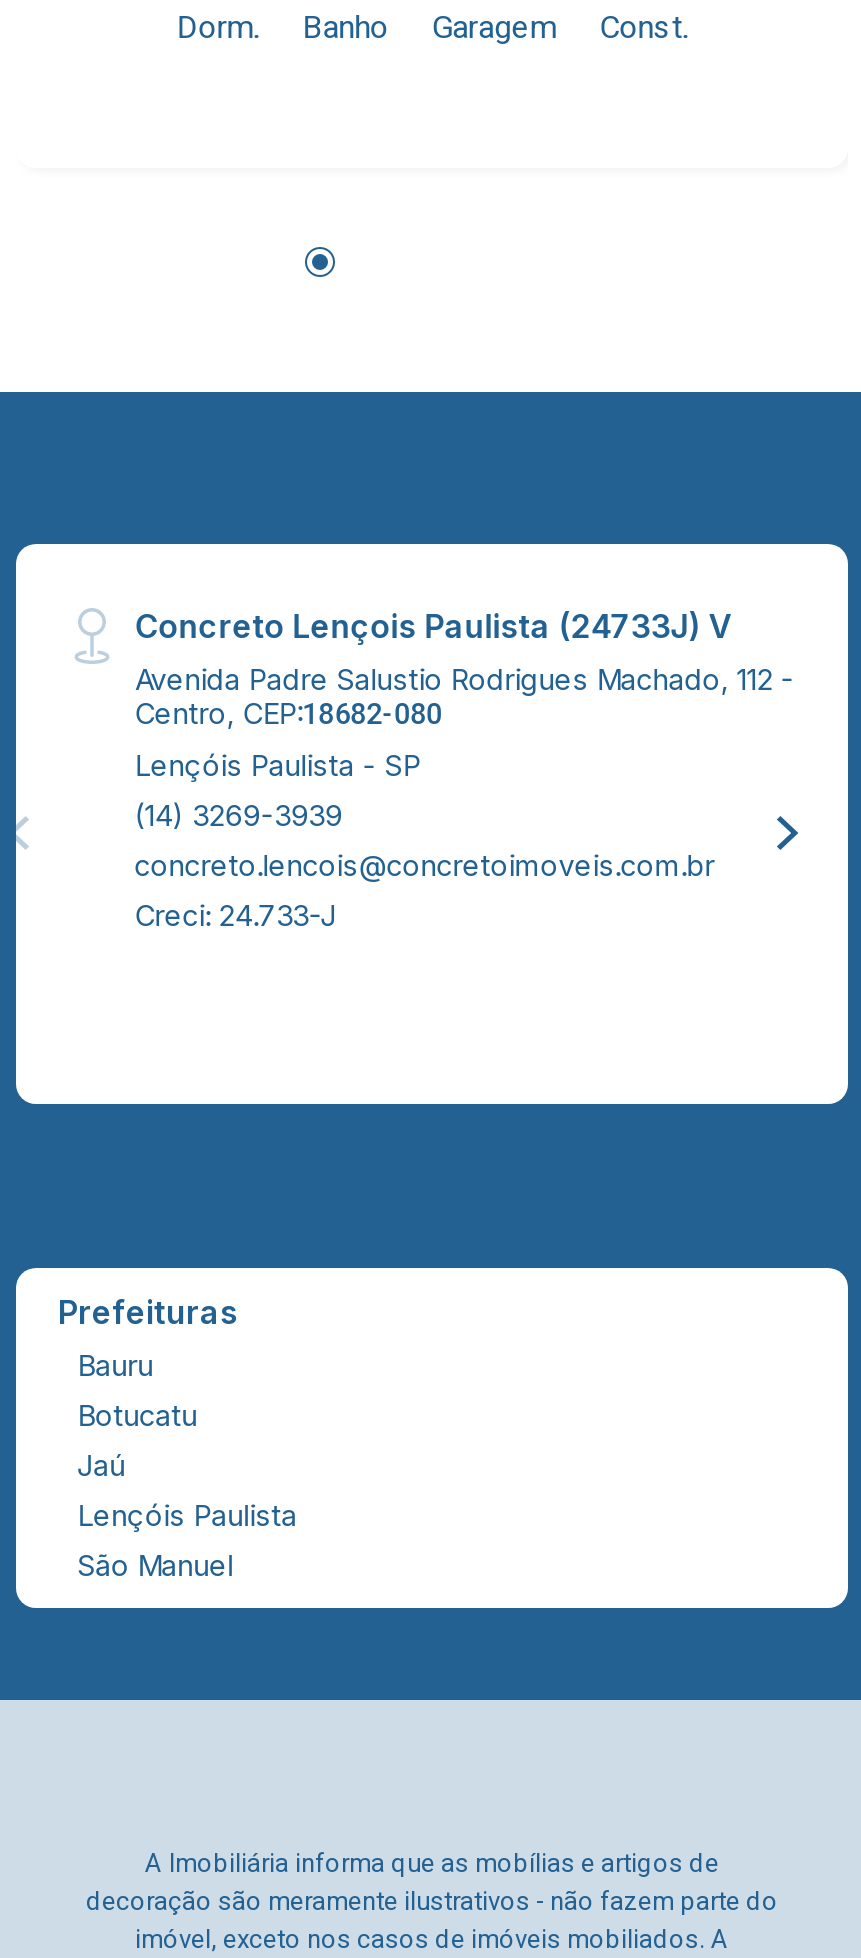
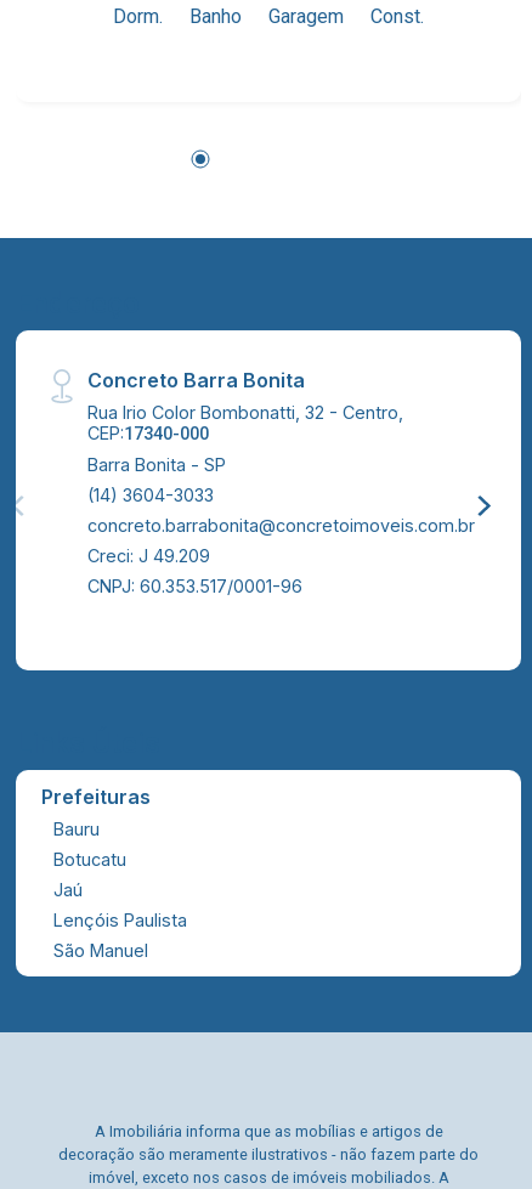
[134,605,794,931] Concreto Lençois Paulista (24733J) V | Avenida Padre Salustio Rodrigues Machado, 112 - | Centro, CEP:18682-080 | Lençóis Paulista - SP | (14) 3269-3939 | concreto.lencois@concretoimoveis.com.br | Creci: 24.733-J -> [88,367,475,596] Concreto Barra Bonita | Rua Irio Color Bombonatti, 32 - Centro, | CEP:17340-000 | Barra Bonita - SP | (14) 3604-3033 | concreto.barrabonita@concretoimoveis.com.br | Creci: J 49.209 | CNPJ: 60.353.517/0001-96

